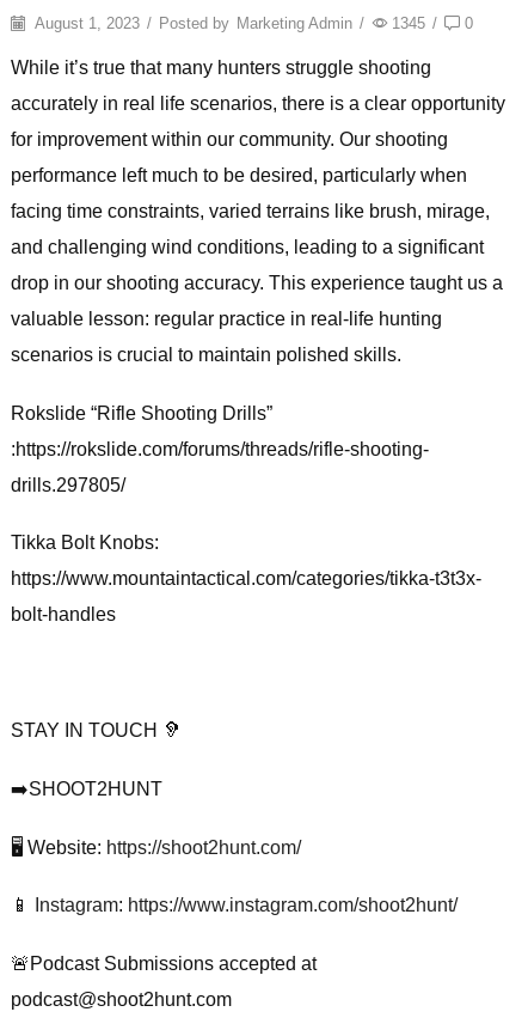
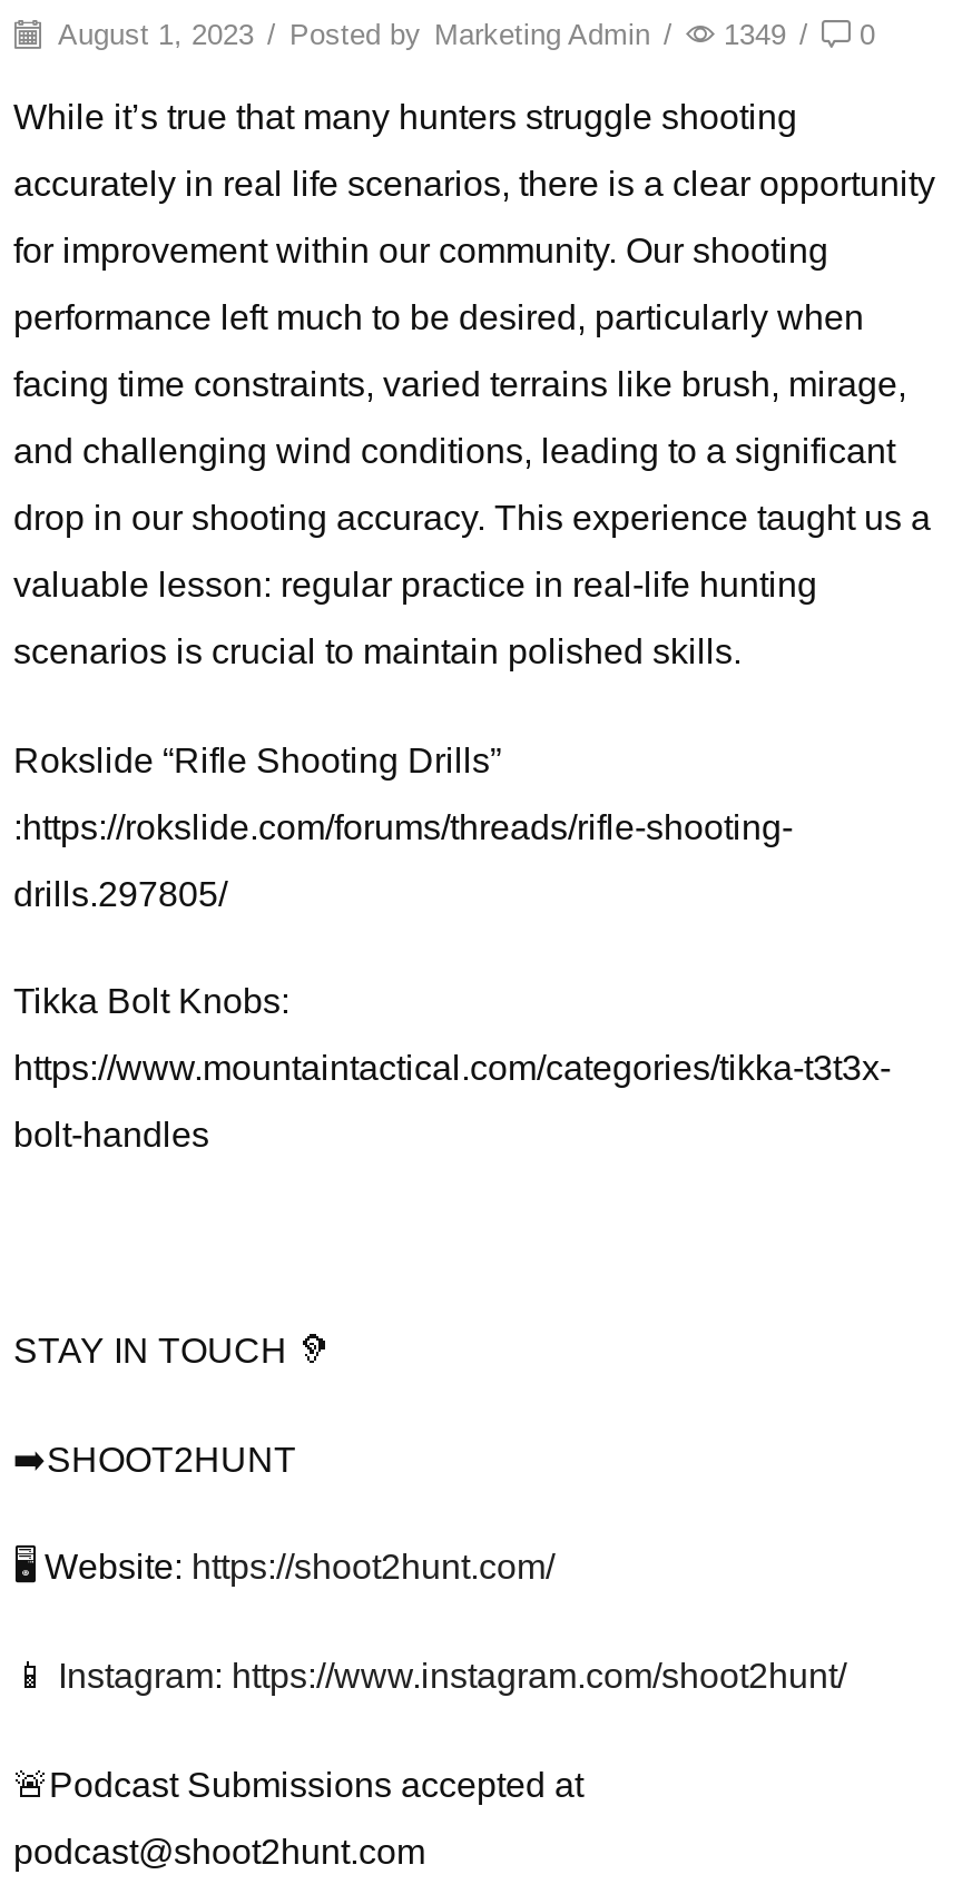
[31,14,473,32] August 1, 2023 / Posted by Marketing Admin / 1345 / 0 -> [51,18,875,51] August 1, 2023 / Posted by Marketing Admin / 1349 / 0

